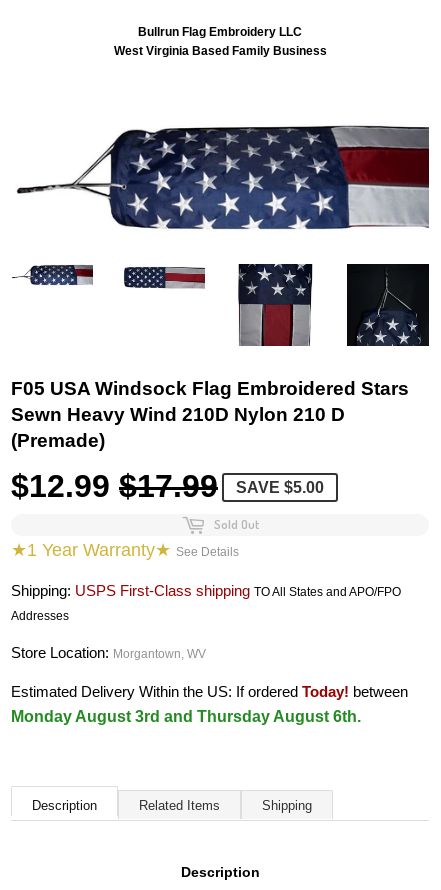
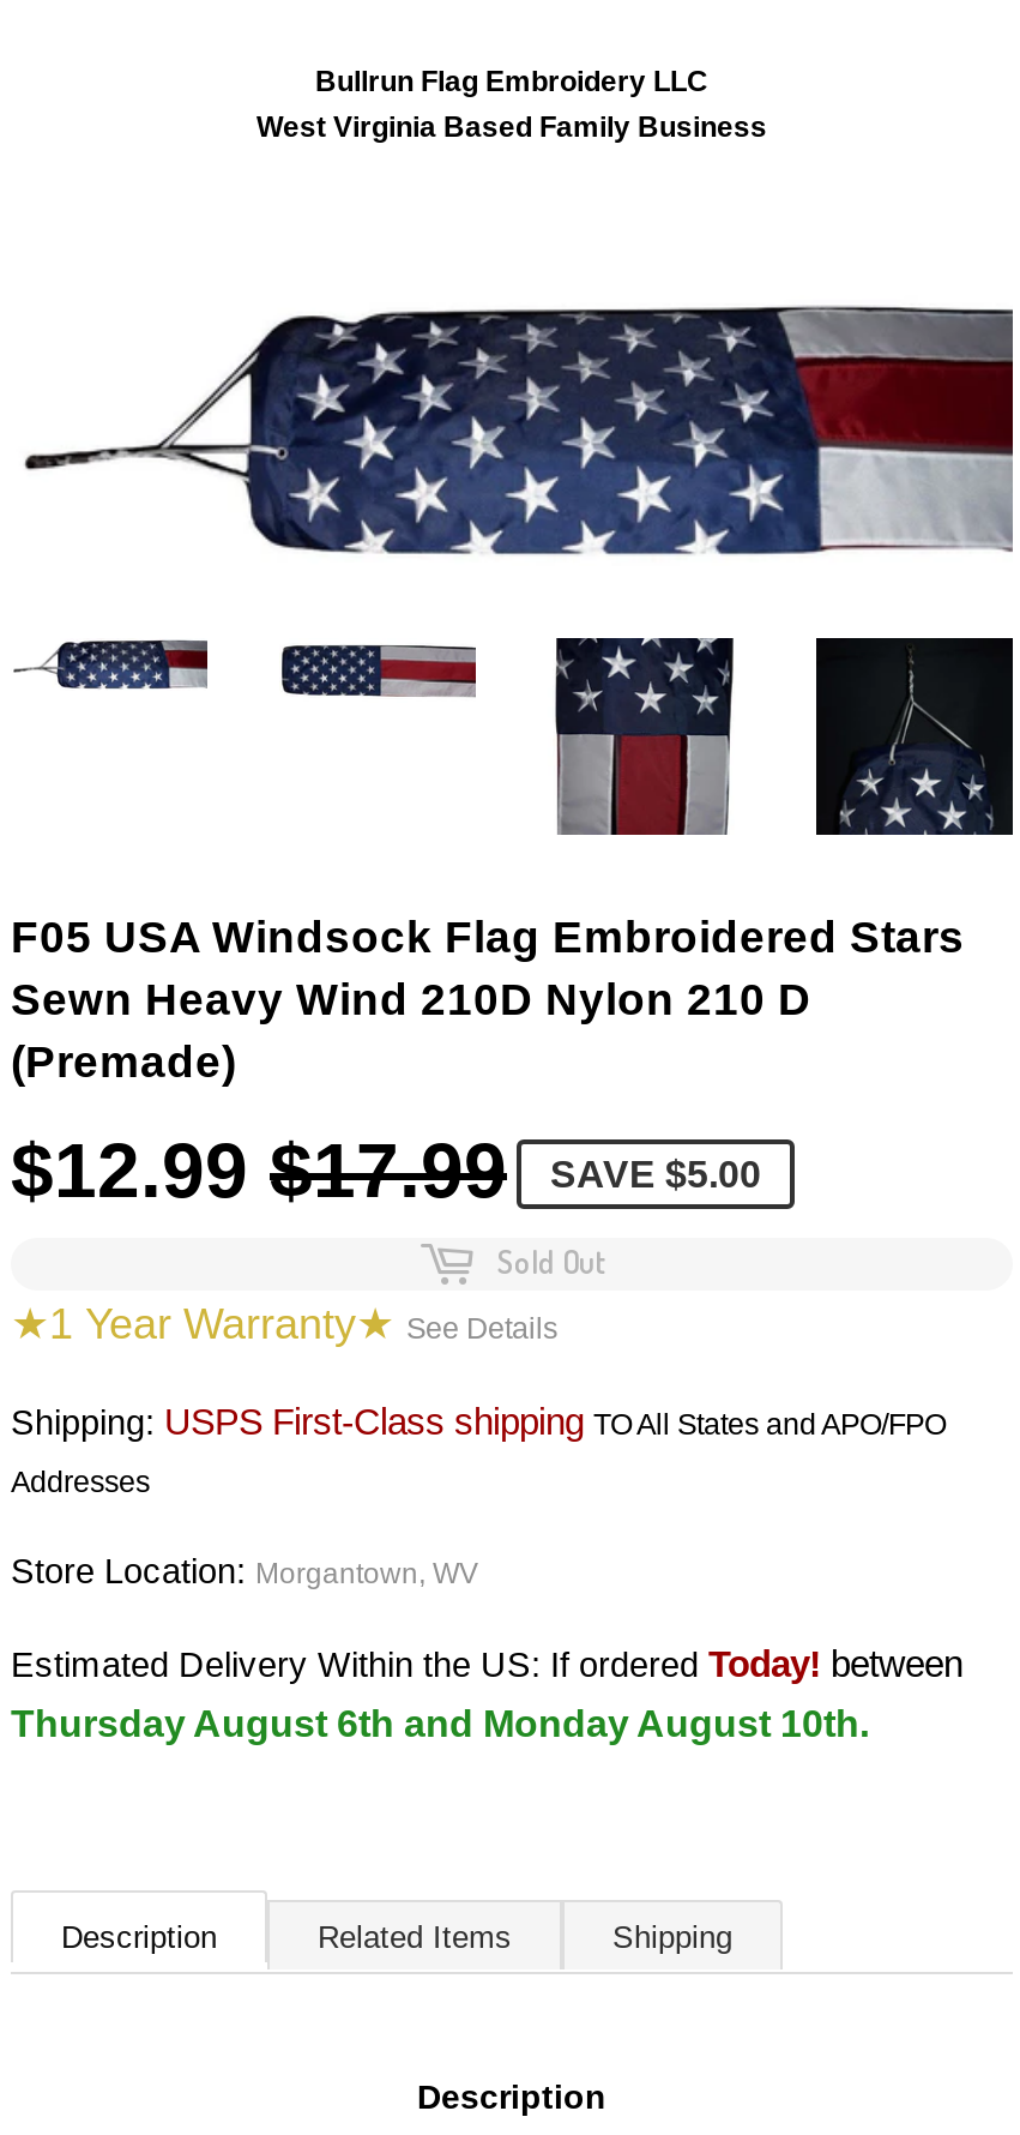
[11,707,361,725] Monday August 3rd and Thursday August 6th. -> [11,1701,869,1744] Thursday August 6th and Monday August 10th.

